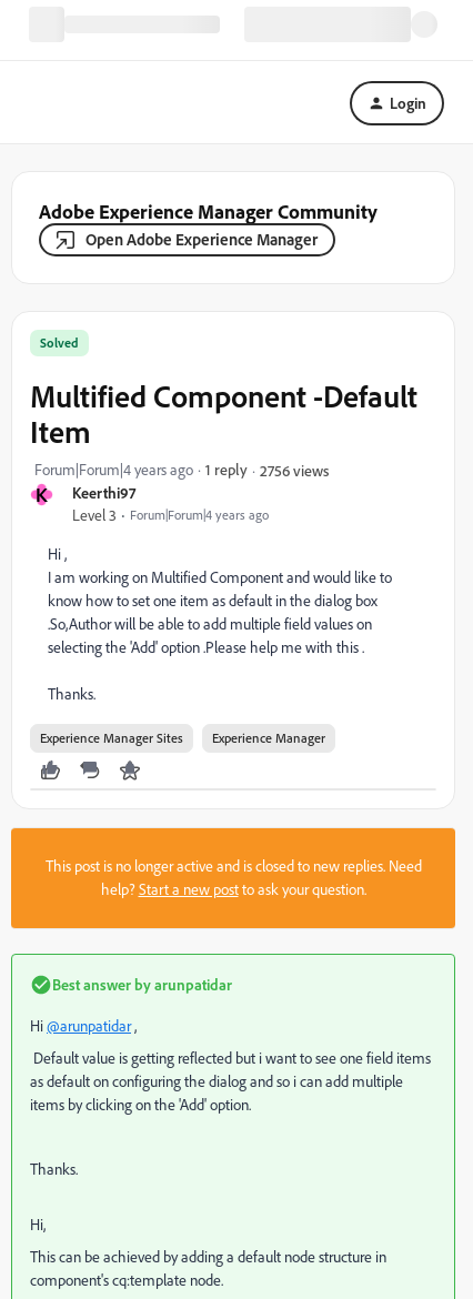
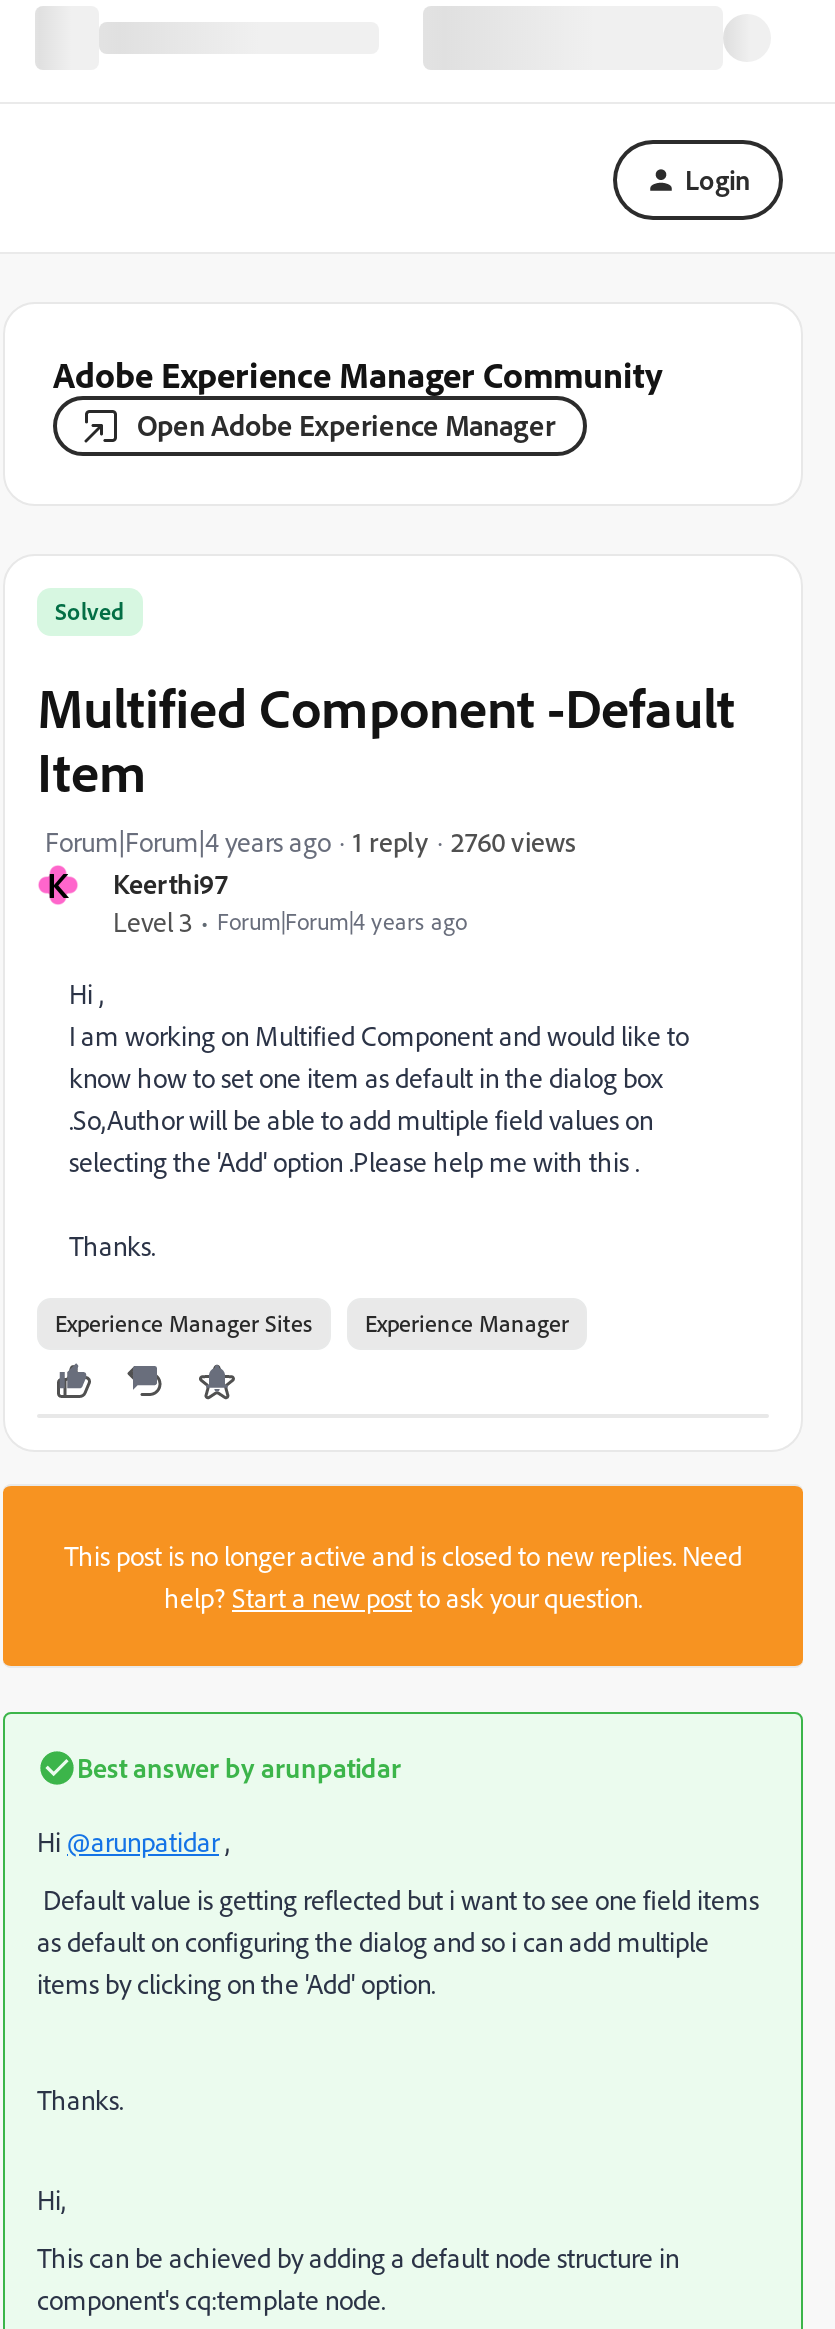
[260,460,329,479] 2756 views -> [451,823,575,857] 2760 views

